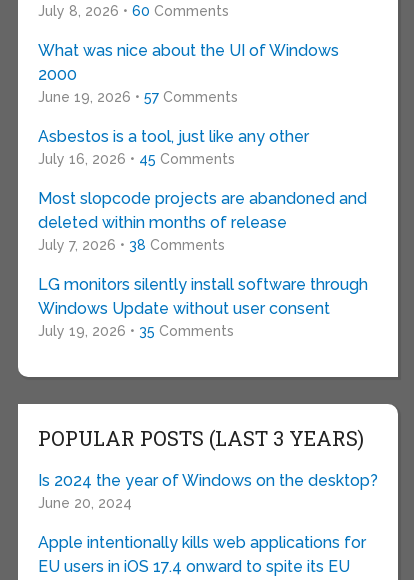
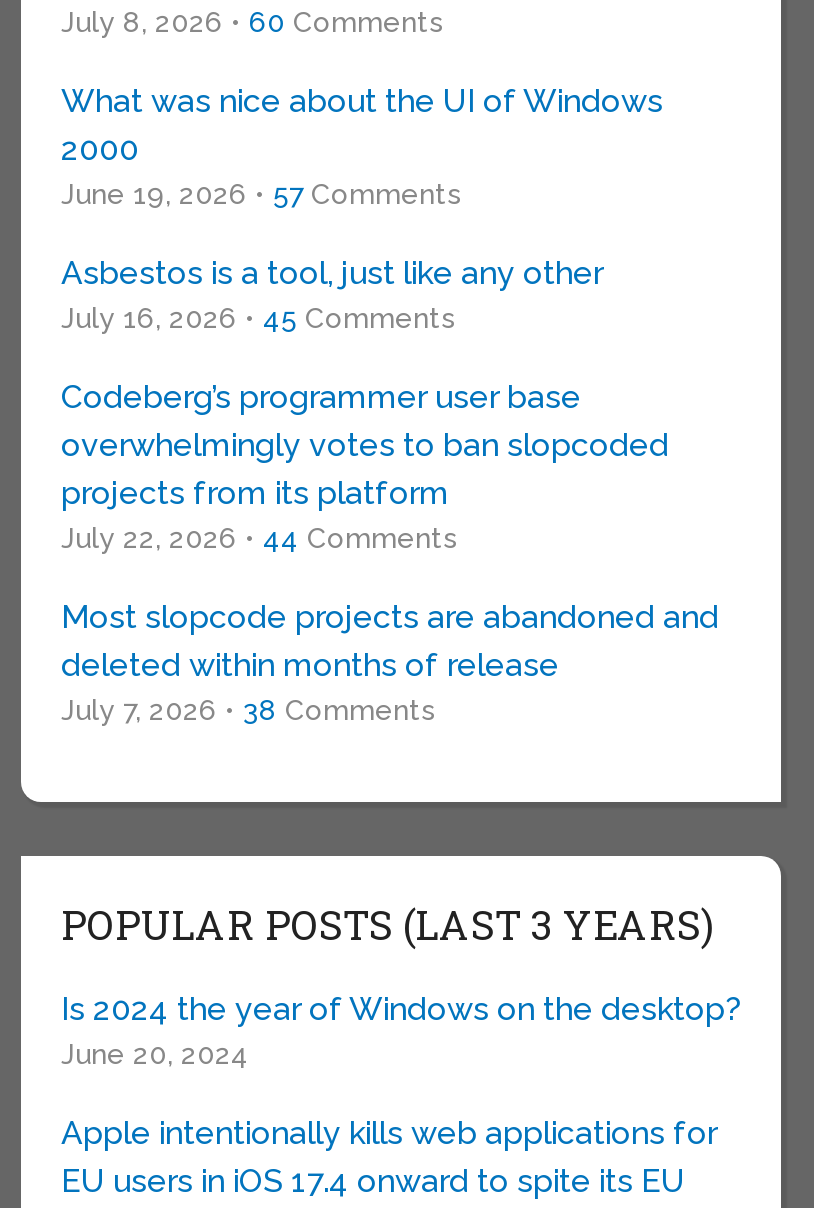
none -> [61,378,669,554] Codeberg’s programmer user base | overwhelmingly votes to ban slopcoded | projects from its platform | July 22, 2026 • 44 Comments
moved [38,189,367,253] -> [61,598,719,726]: Most slopcode projects are abandoned and | deleted within months of release | July 7, 2026 • 38 Comments
[38,275,368,339] LG monitors silently install software through | Windows Update without user consent | July 19, 2026 • 35 Comments -> none

